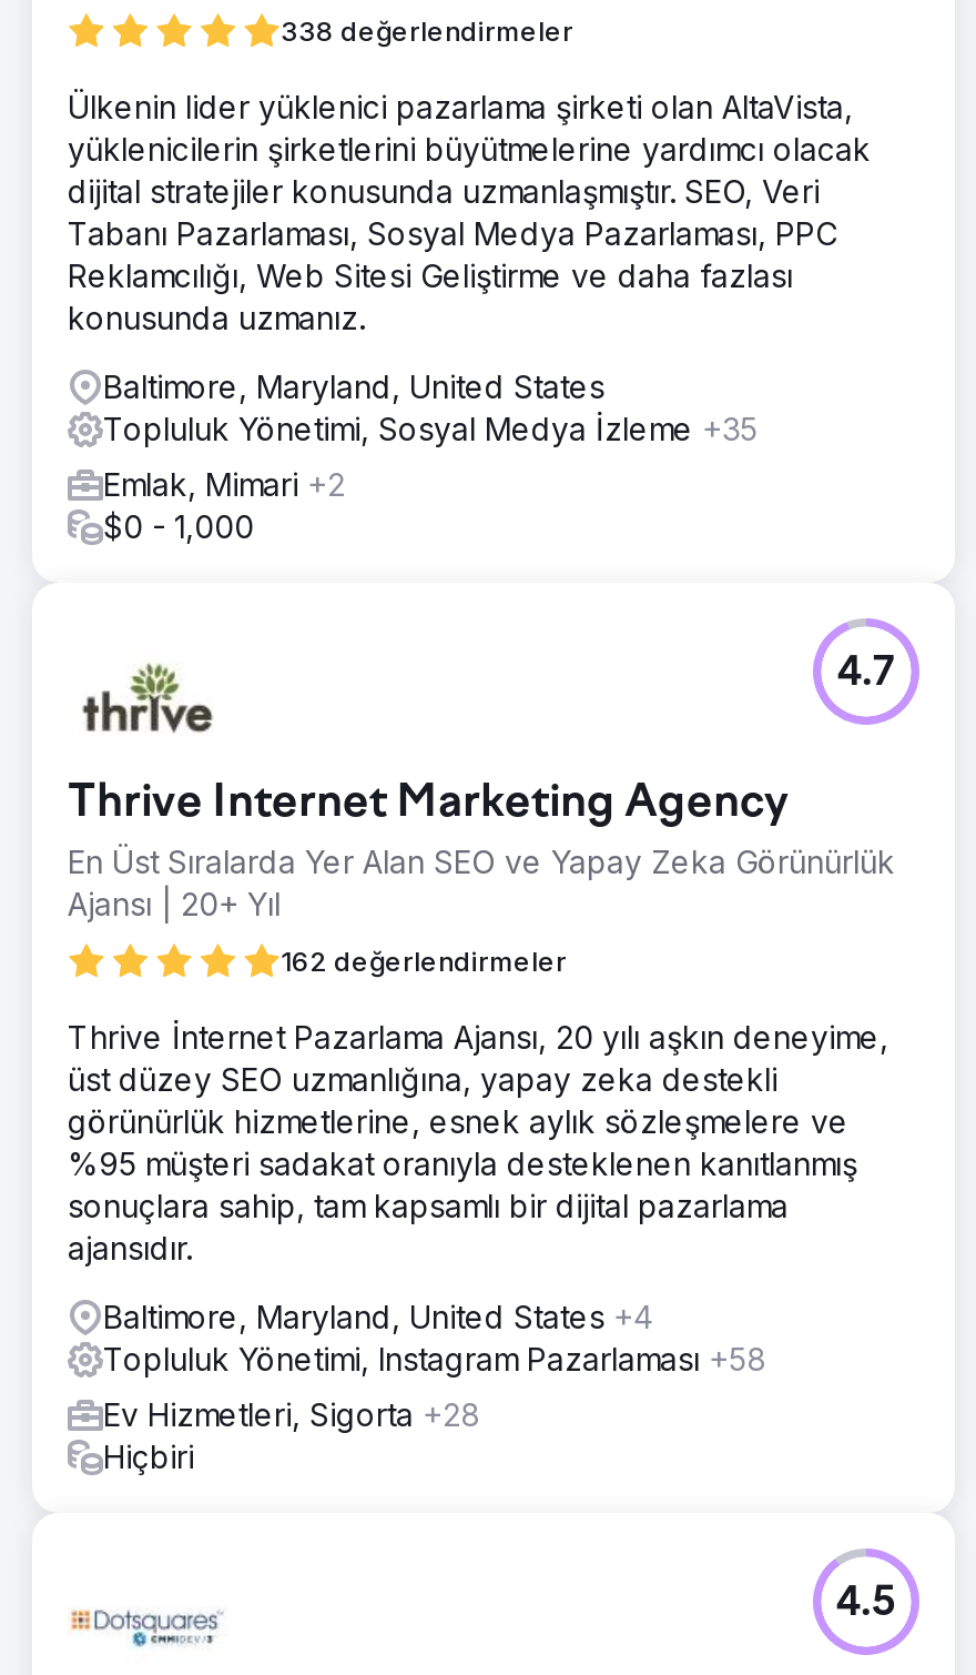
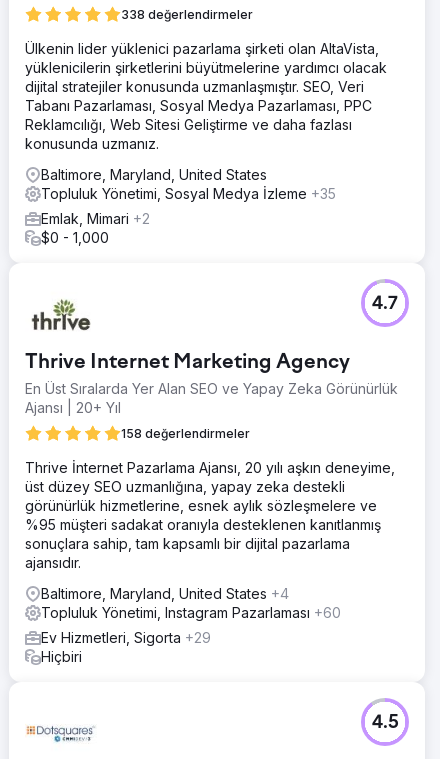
[281,945,567,978] 162 değerlendirmeler -> [121,426,250,441] 158 değerlendirmeler
[103,1340,766,1378] Topluluk Yönetimi, Instagram Pazarlaması +58 -> [41,604,341,621] Topluluk Yönetimi, Instagram Pazarlaması +60
[103,1395,480,1433] Ev Hizmetleri, Sigorta +28 -> [41,629,211,646] Ev Hizmetleri, Sigorta +29

